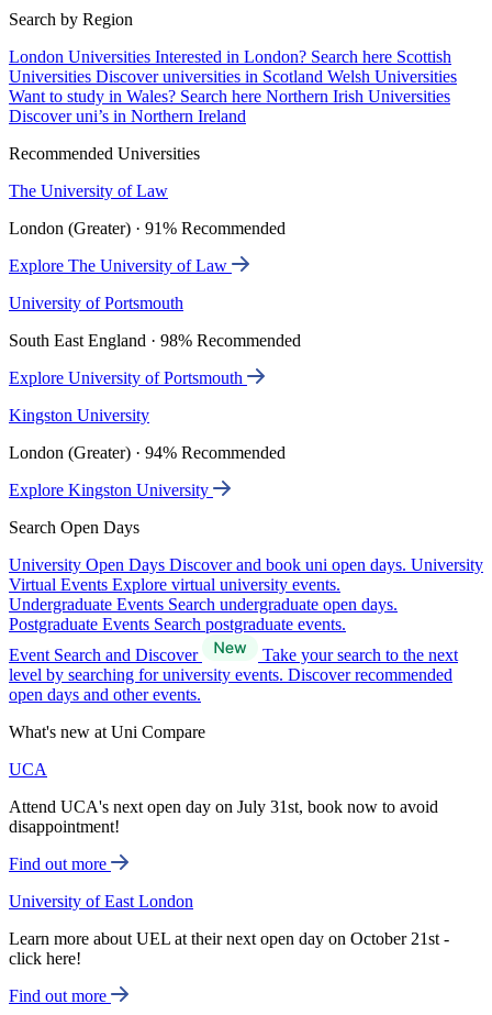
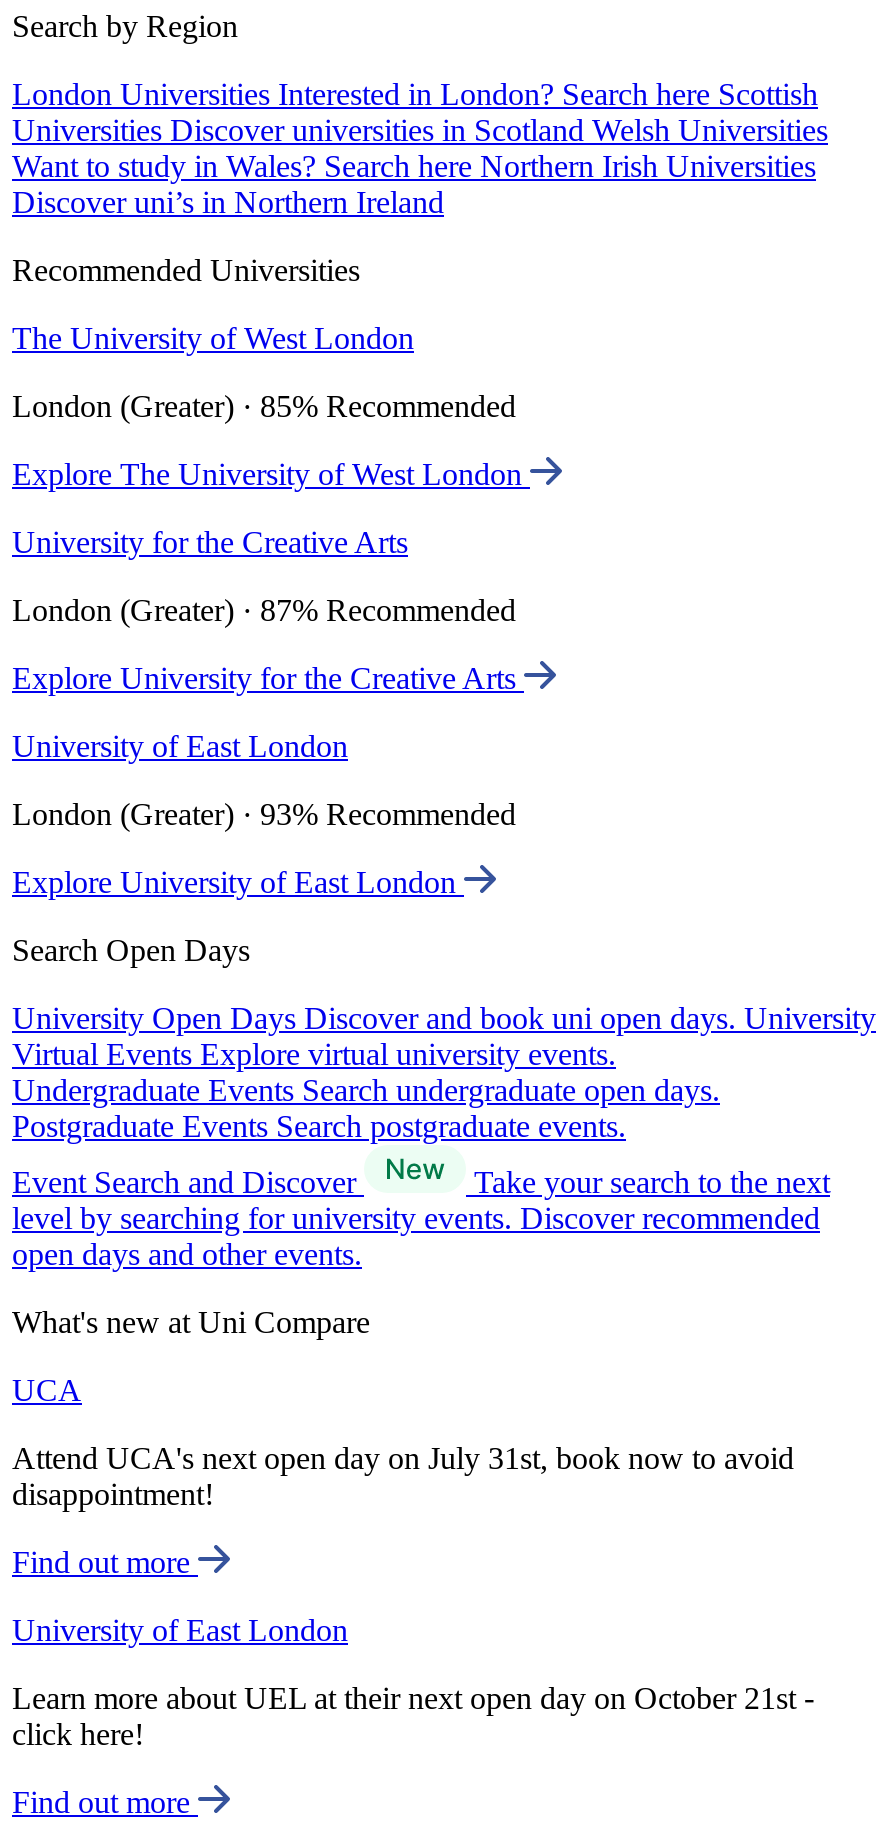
[9,182,168,200] The University of Law -> [12,321,414,355] The University of West London
[9,219,286,238] London (Greater) · 91% Recommended -> [12,389,516,423] London (Greater) · 85% Recommended
[9,256,232,275] Explore The University of Law -> [12,457,530,491] Explore The University of West London
[9,294,183,312] University of Portsmouth -> [12,525,408,559] University for the Creative Arts
[9,331,301,350] South East England · 98% Recommended -> [12,593,516,627] London (Greater) · 87% Recommended
[9,369,247,387] Explore University of Portsmouth -> [12,661,524,695] Explore University for the Creative Arts
[9,406,149,425] Kingston University -> [12,729,348,763] University of East London
[9,443,286,462] London (Greater) · 94% Recommended -> [12,797,516,831] London (Greater) · 93% Recommended
[9,481,213,499] Explore Kingston University -> [12,865,464,899] Explore University of East London

